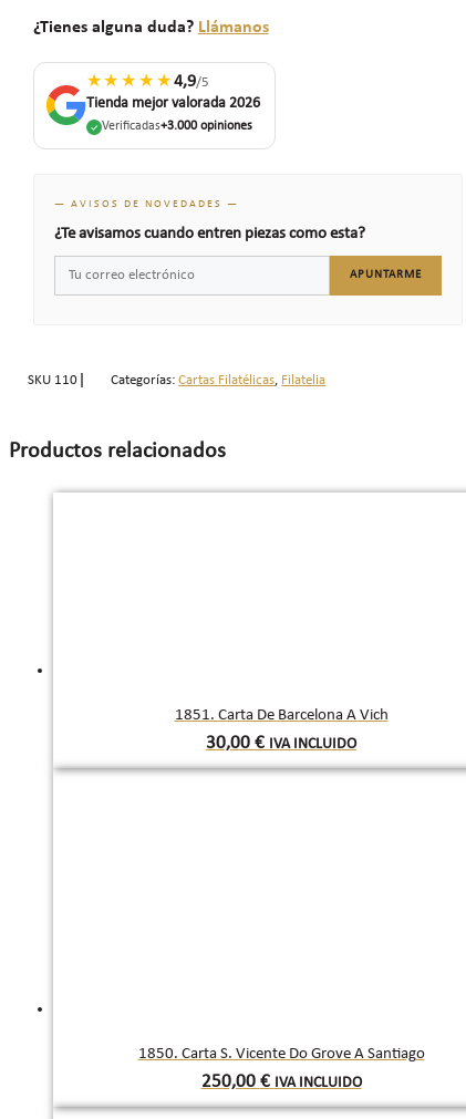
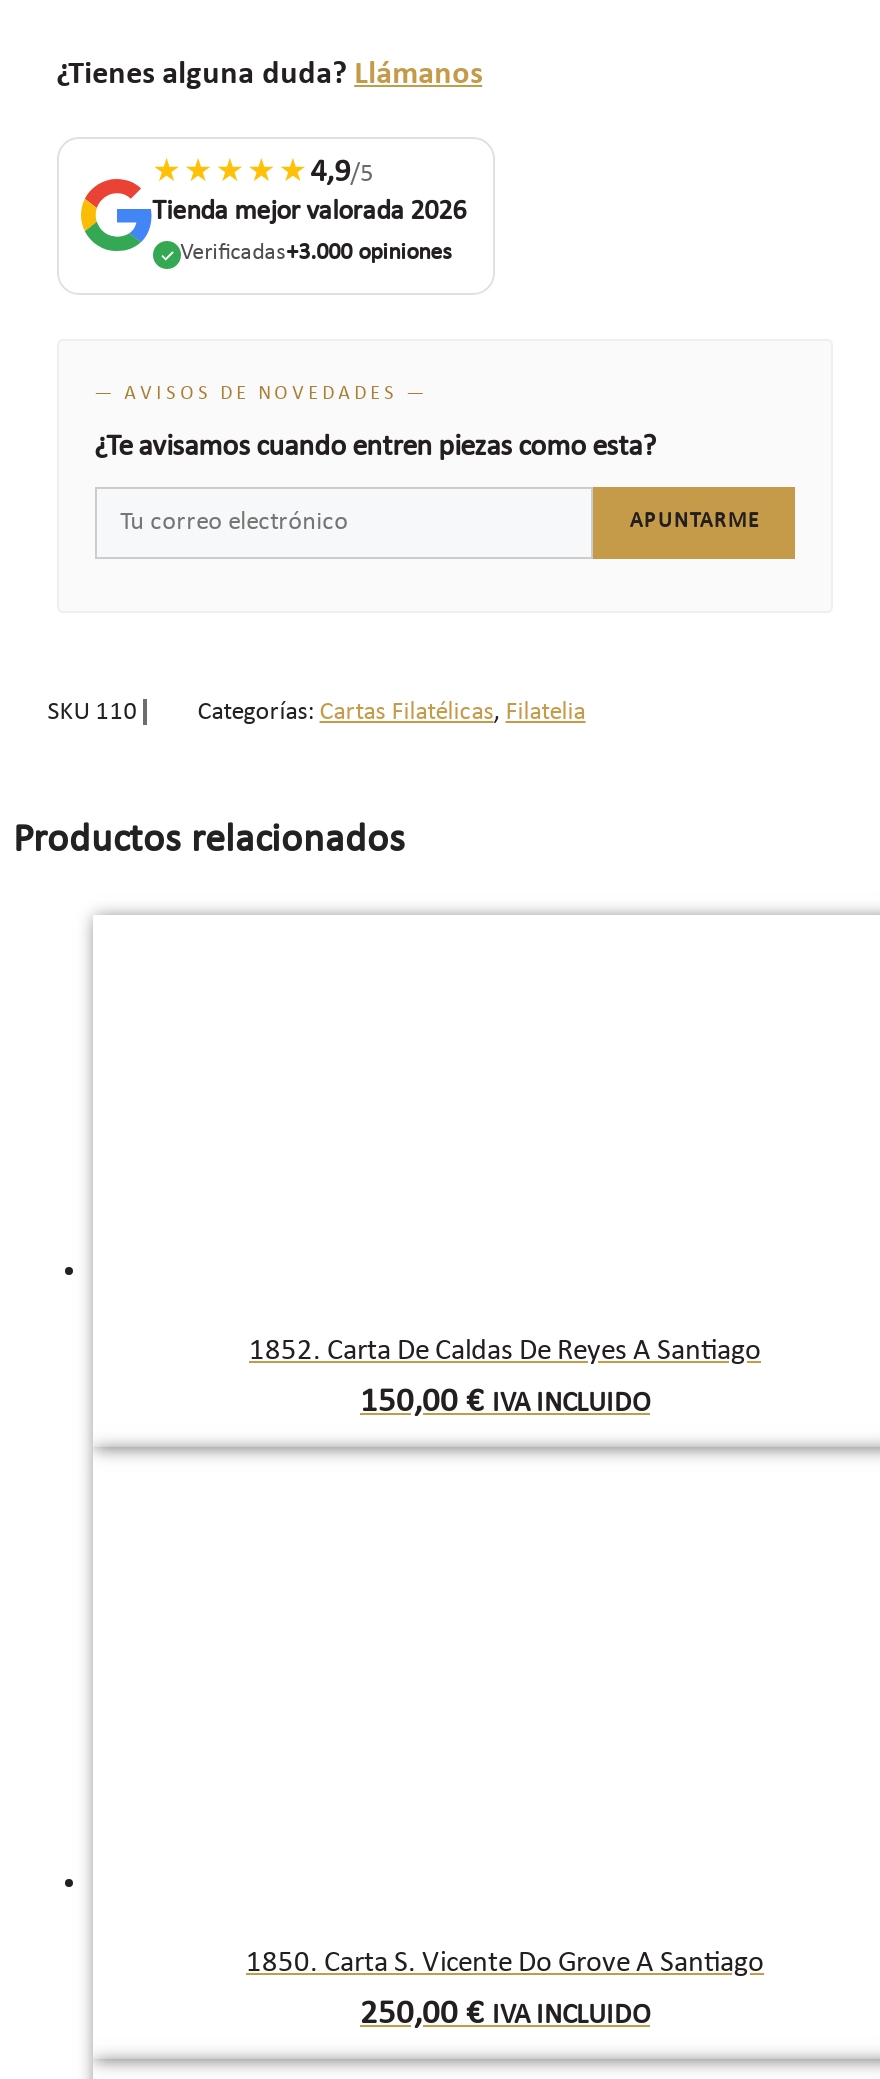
[174,707,388,724] 1851. Carta De Barcelona A Vich -> [249,1337,761,1367] 1852. Carta De Caldas De Reyes A Santiago
[206,734,356,753] 30,00 € IVA INCLUIDO -> [360,1385,650,1419] 150,00 € IVA INCLUIDO

